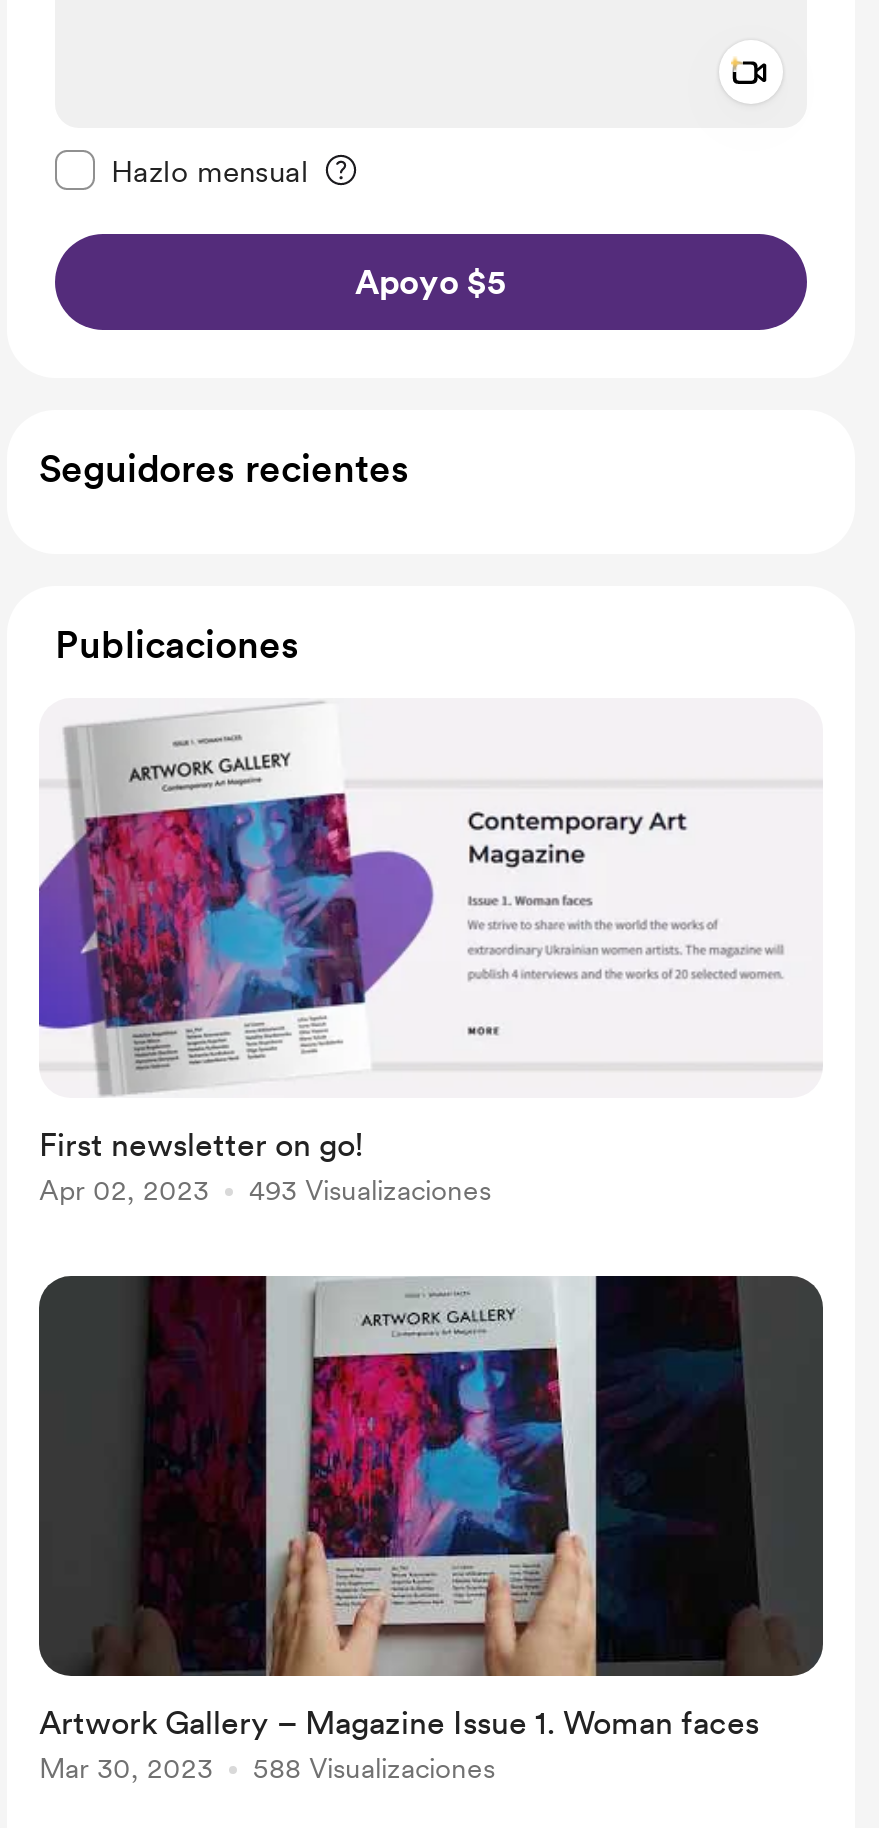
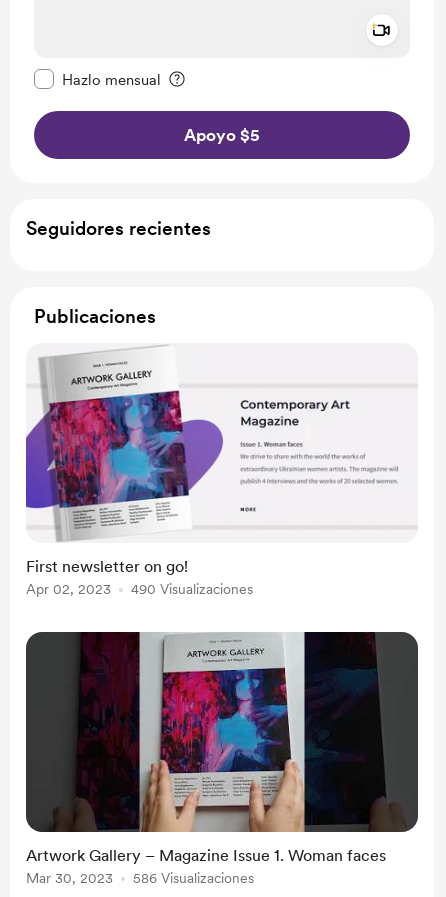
[249,1174,491,1206] 493 Visualizaciones -> [131,581,253,597] 490 Visualizaciones
[253,1752,495,1784] 588 Visualizaciones -> [133,870,254,886] 586 Visualizaciones

